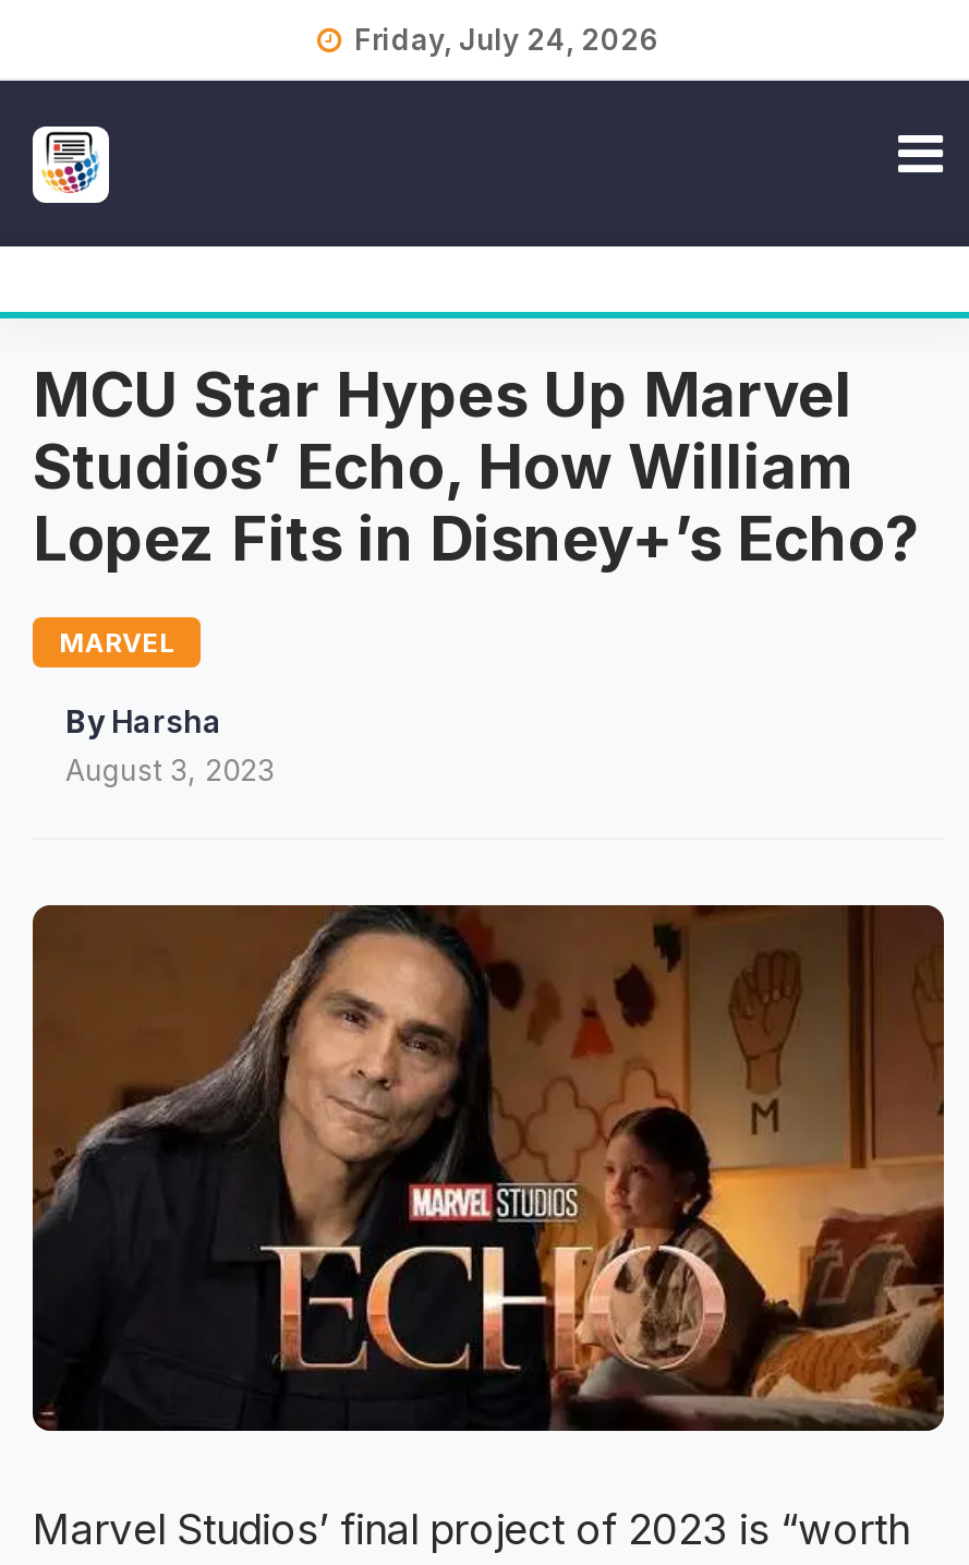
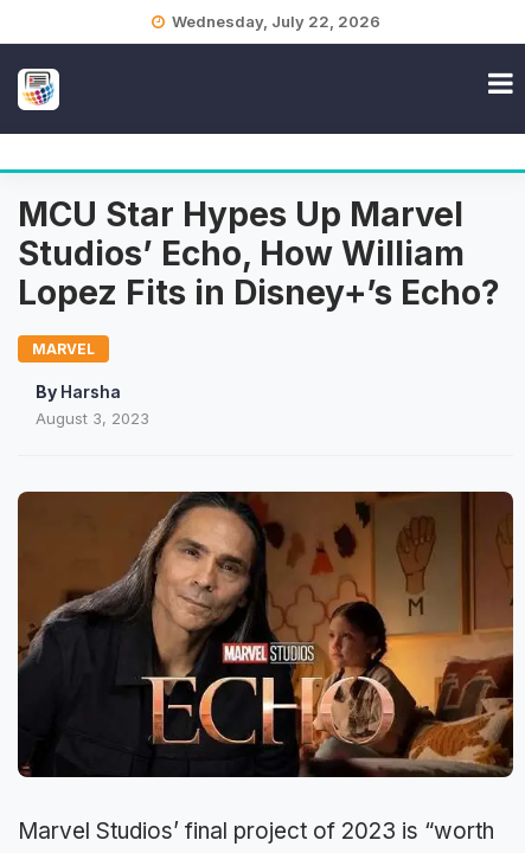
[354,22,659,57] Friday, July 24, 2026 -> [171,12,380,31] Wednesday, July 22, 2026

